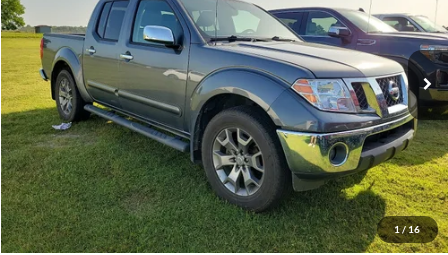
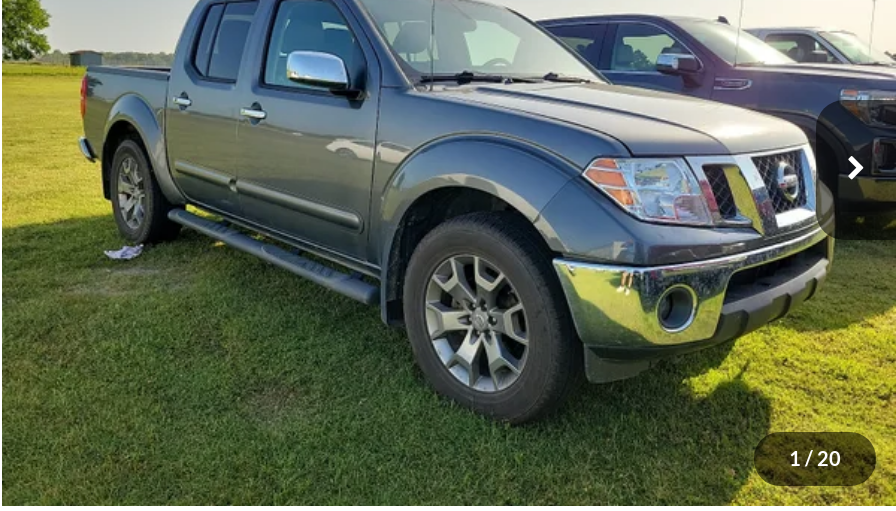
[394,223,420,235] 1 / 16 -> [789,446,841,470] 1 / 20

